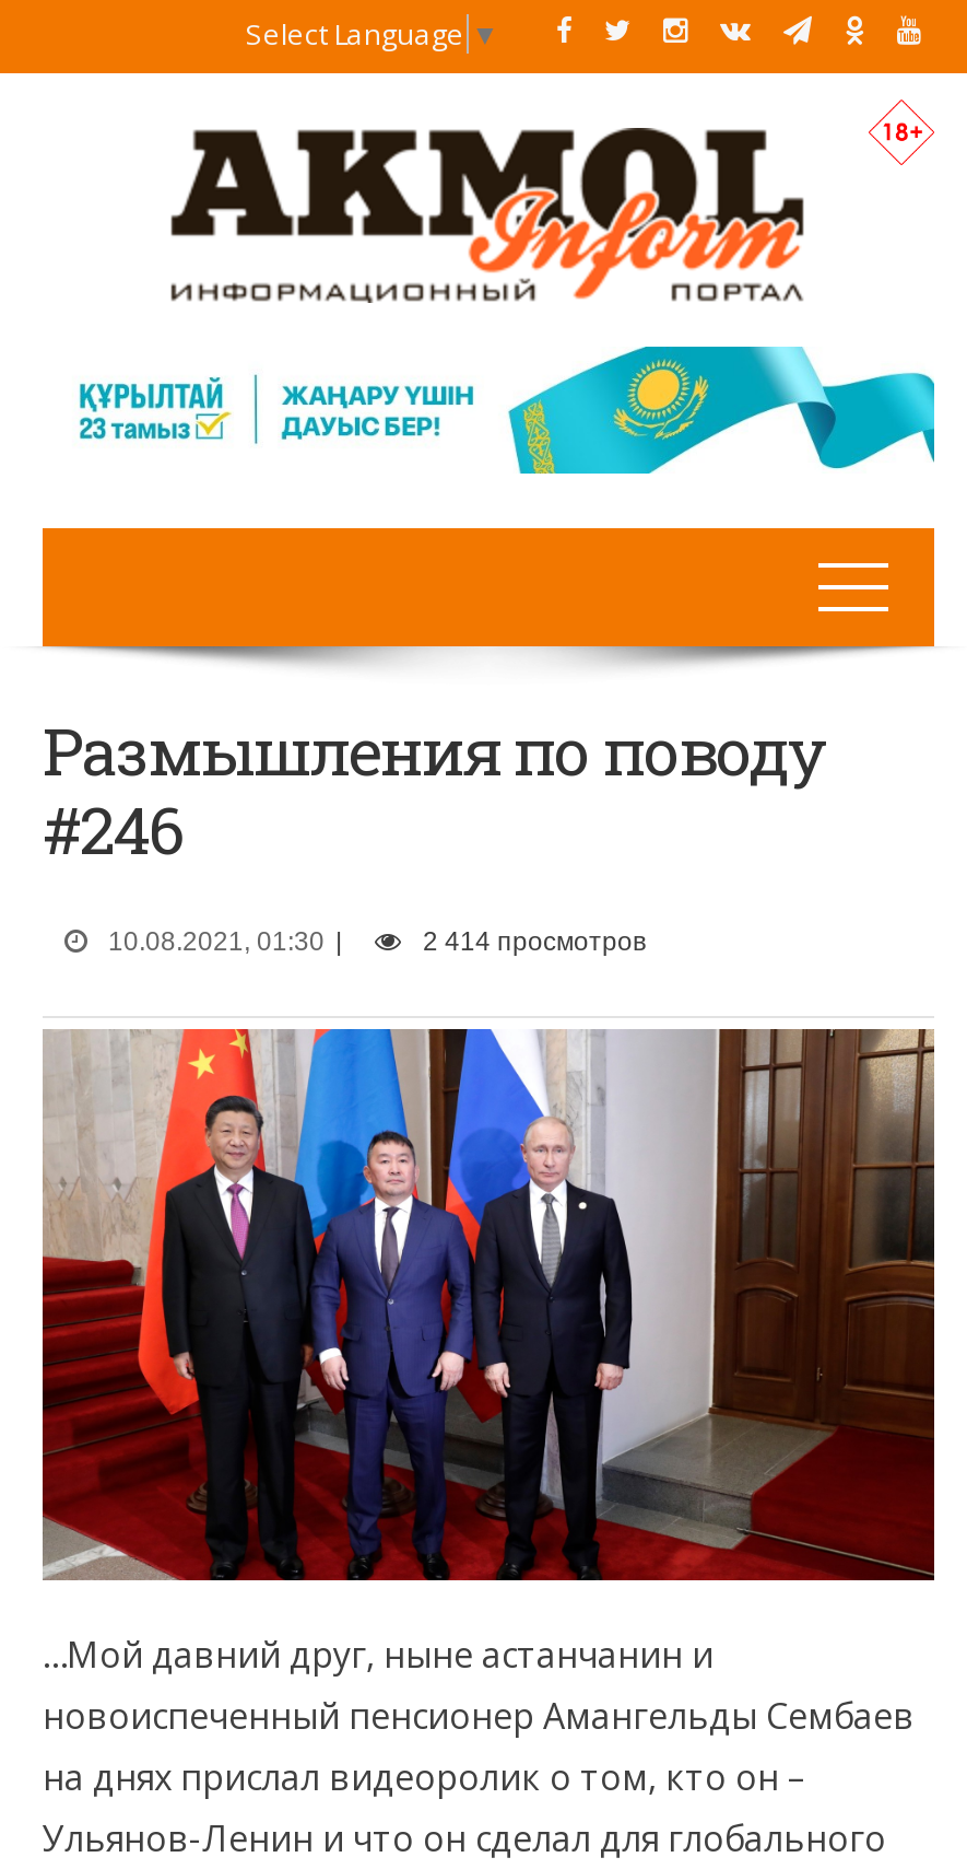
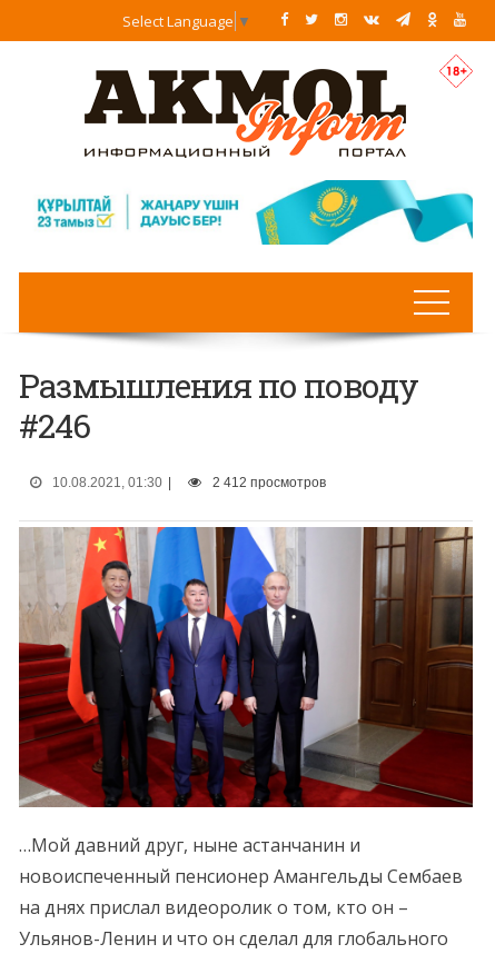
[423,927,646,957] 2 414 просмотров -> [212,475,326,490] 2 412 просмотров

